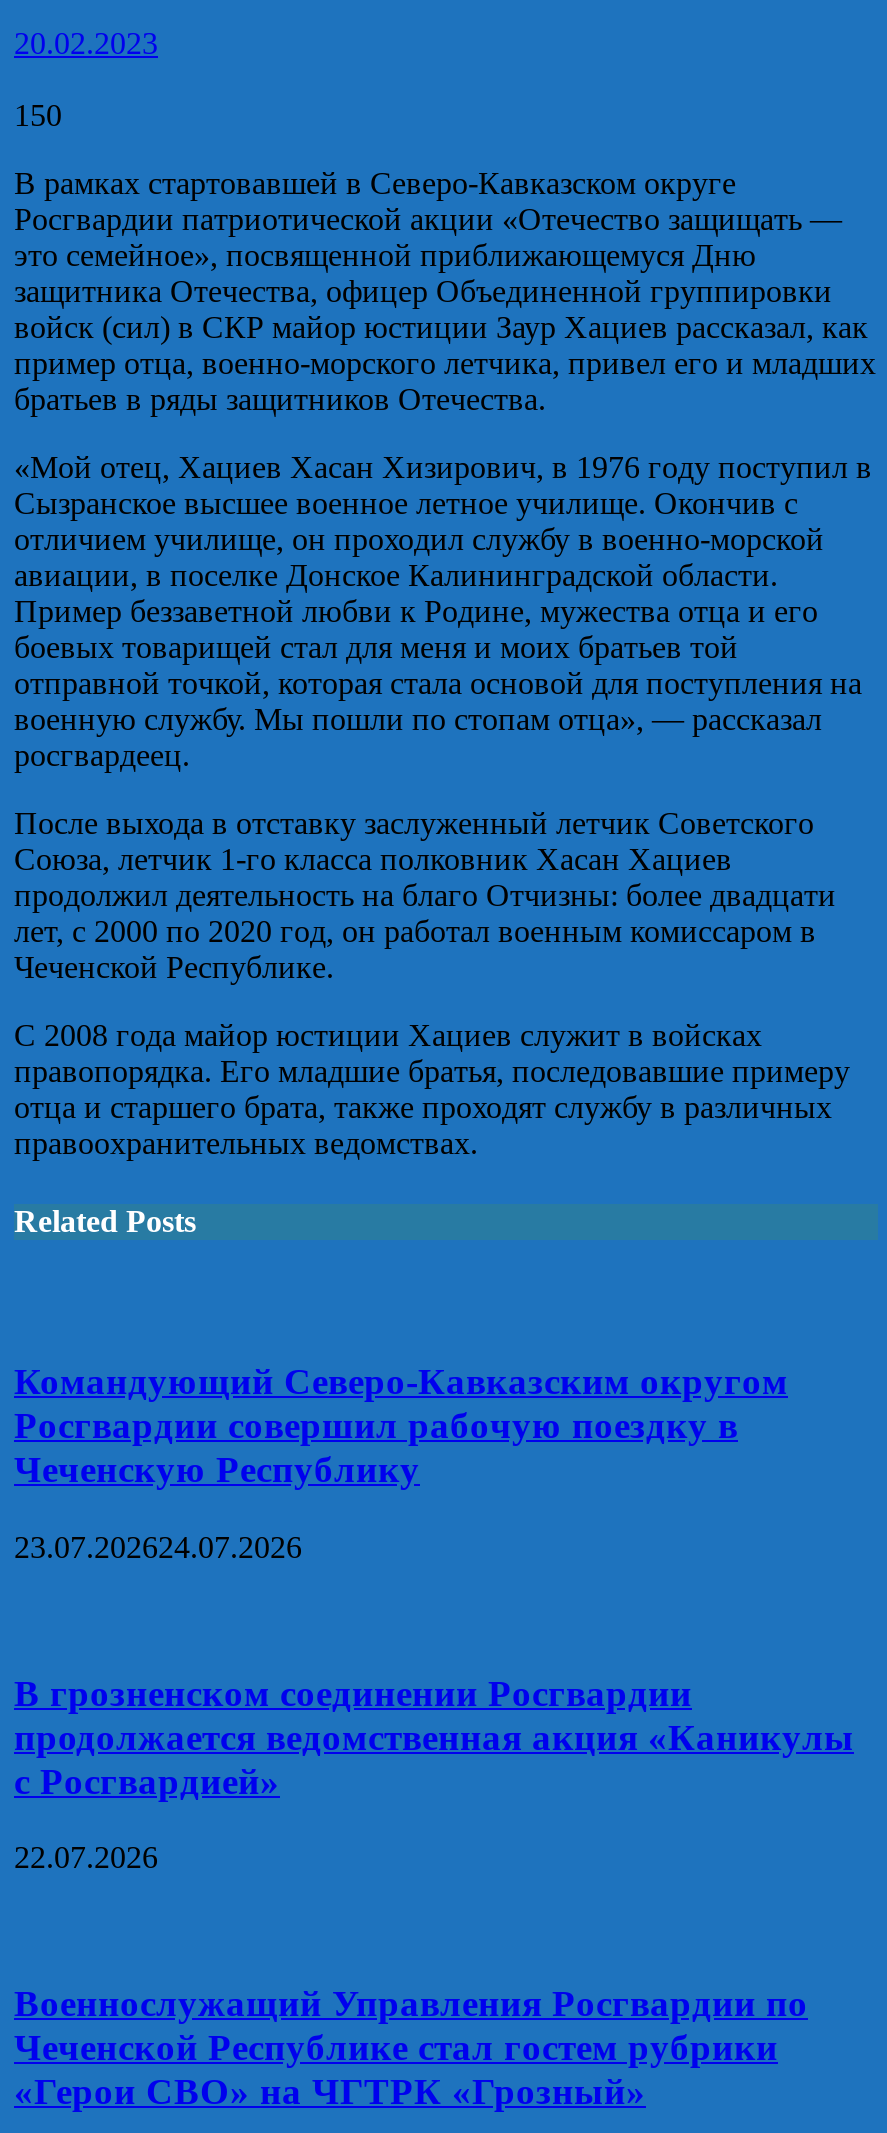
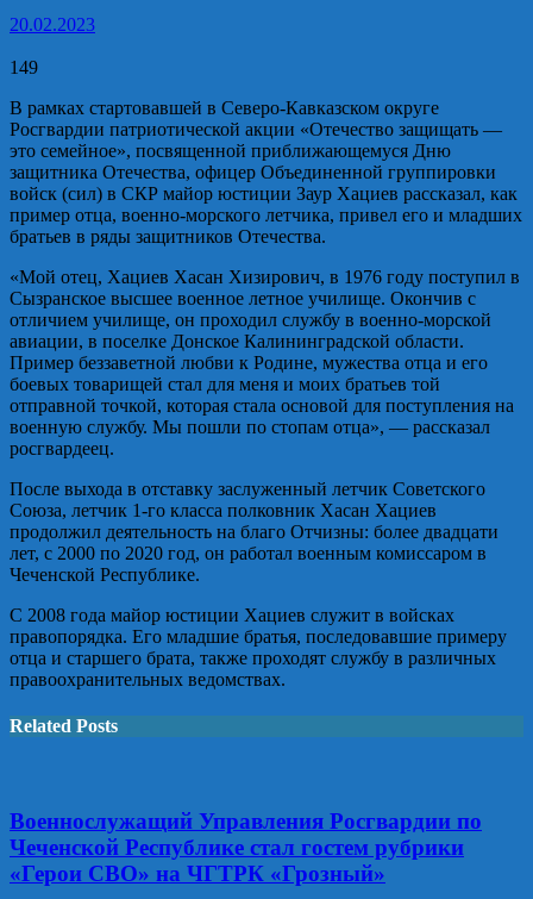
[14,98,62,132] 150 -> [10,57,38,77] 149
[14,1360,788,1564] Командующий Северо-Кавказским округом | Росгвардии совершил рабочую поездку в | Чеченскую Республику | 23.07.202624.07.2026 -> none
[14,1671,854,1874] В грозненском соединении Росгвардии | продолжается ведомственная акция «Каникулы | с Росгвардией» | 22.07.2026 -> none

